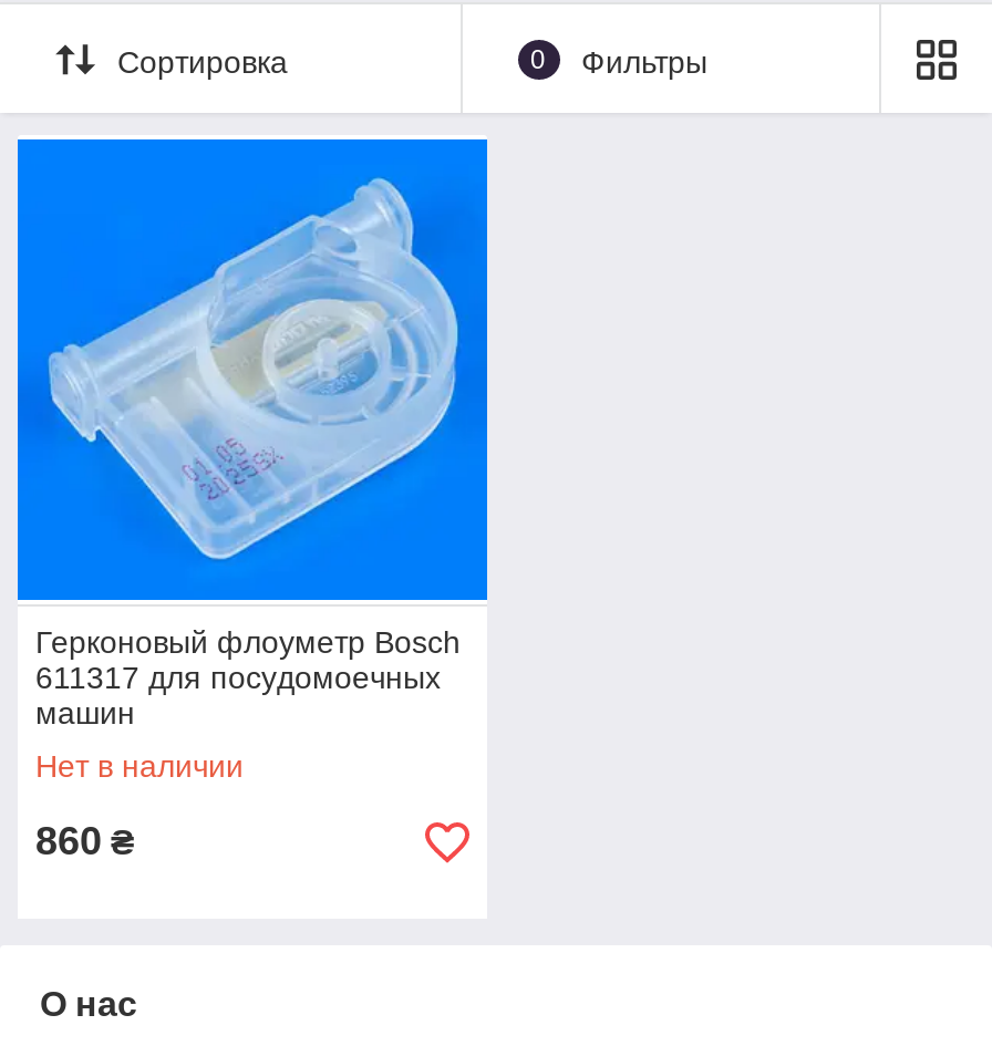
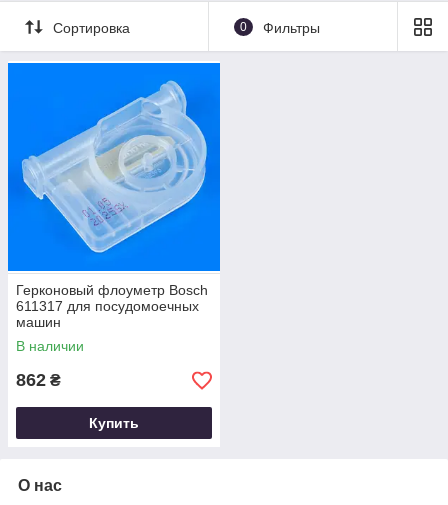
[35,748,244,863] Нет в наличии | 860 ₴ -> [16,338,139,431] В наличии | 862 ₴ | Купить

